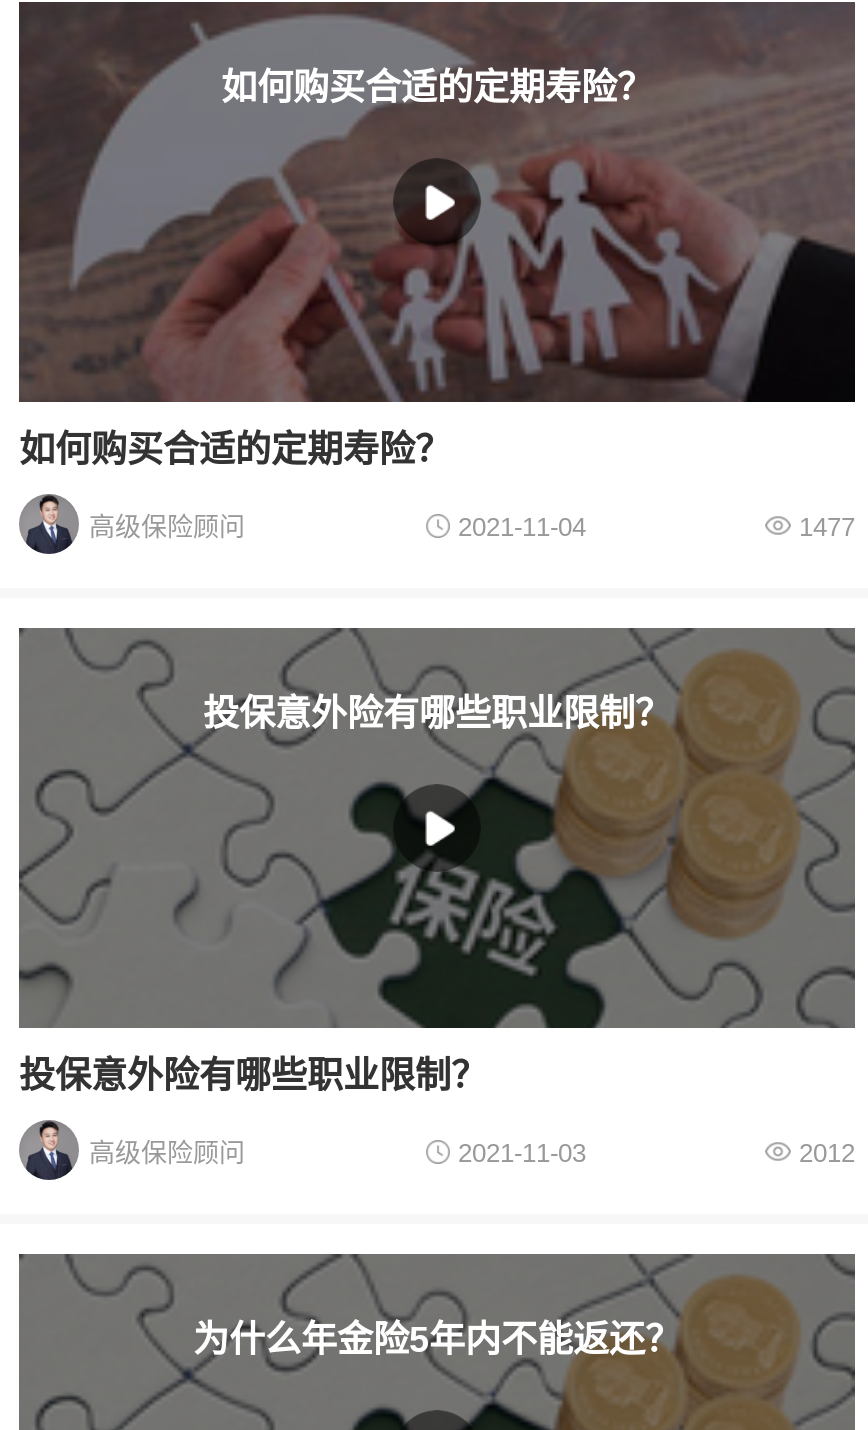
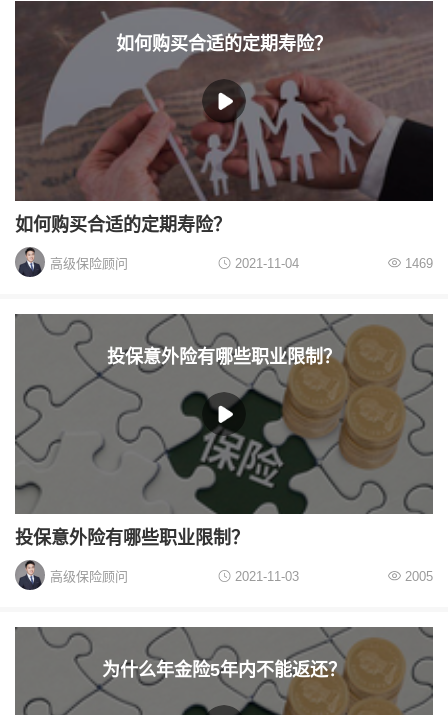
[799,512,855,542] 1477 -> [405,256,433,271] 1469
[799,1138,855,1168] 2012 -> [405,569,433,584] 2005

